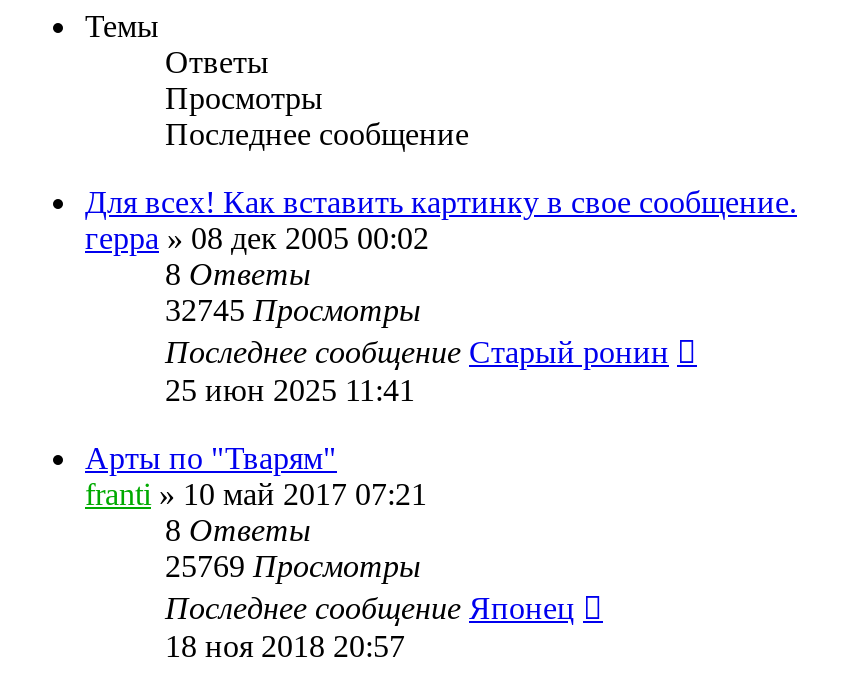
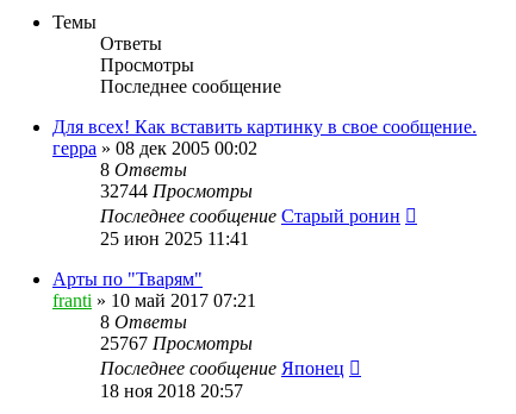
[165,293,421,327] 32745 Просмотры -> [100,181,253,201] 32744 Просмотры
[165,549,421,583] 25769 Просмотры -> [100,333,253,353] 25767 Просмотры

